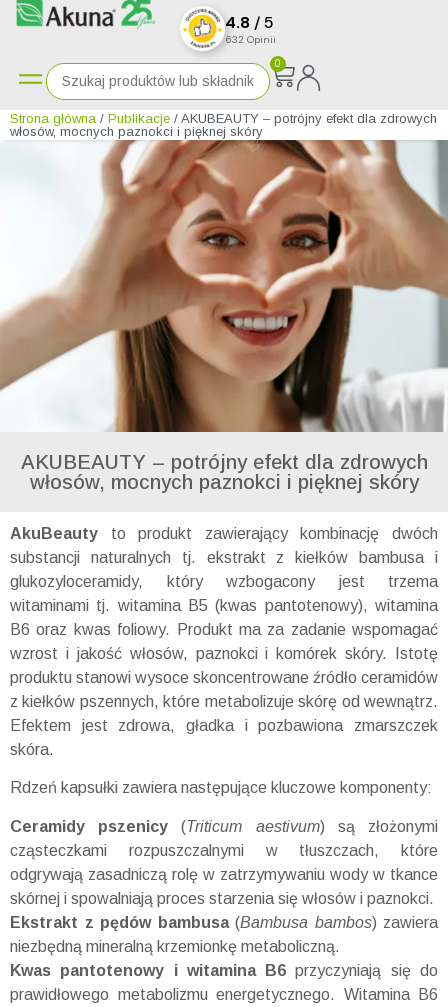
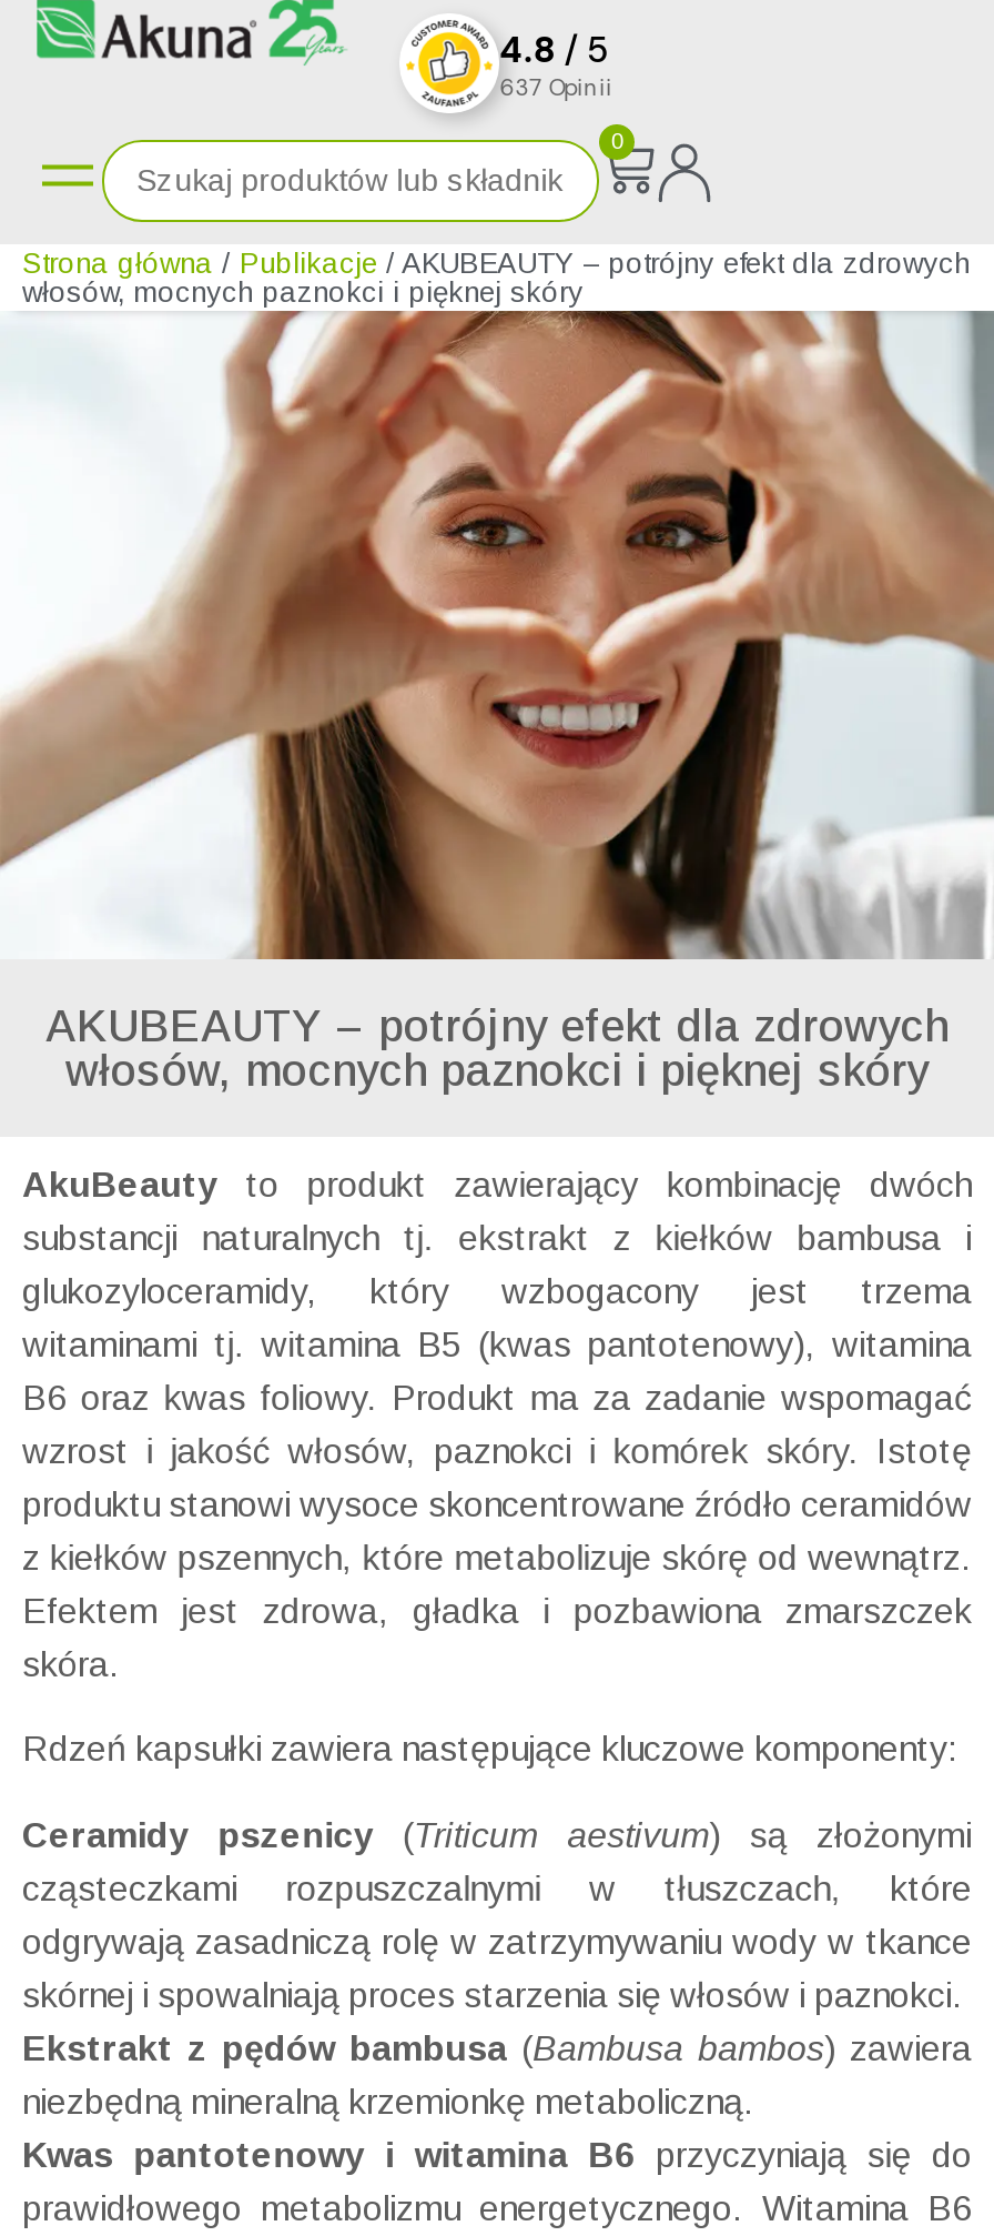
[225,33,276,46] 632 opinii -> [500,73,613,102] 637 opinii

